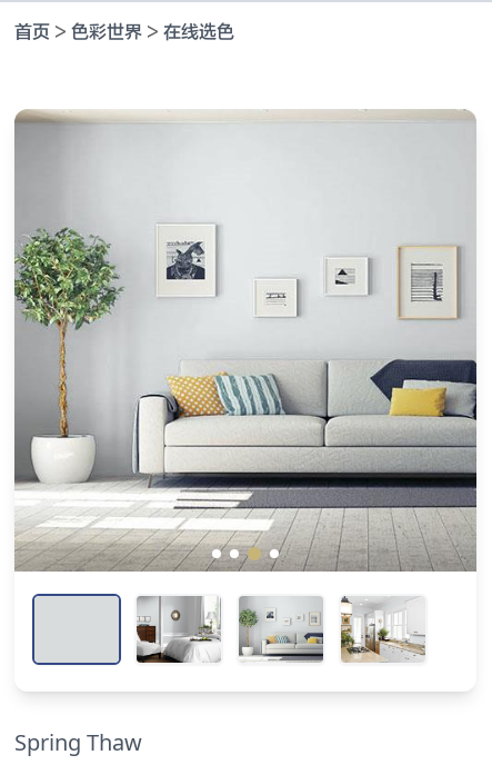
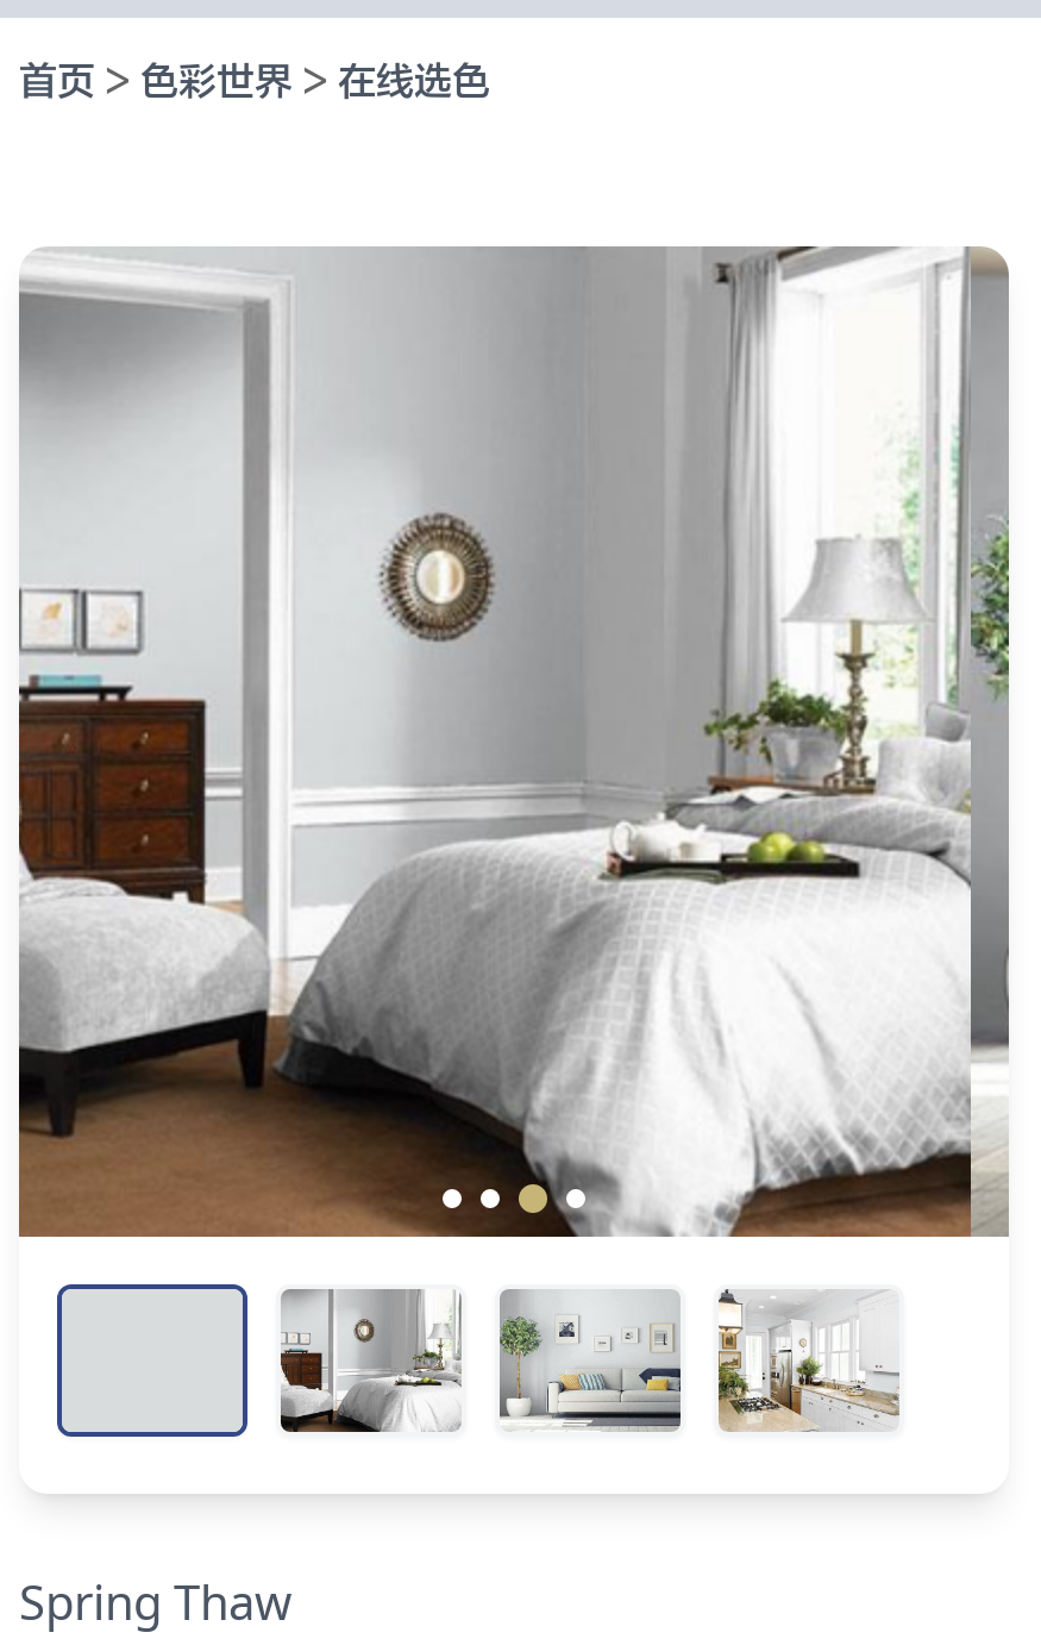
[14,109,478,572] [image] -> [17,246,1009,1237] [image]

